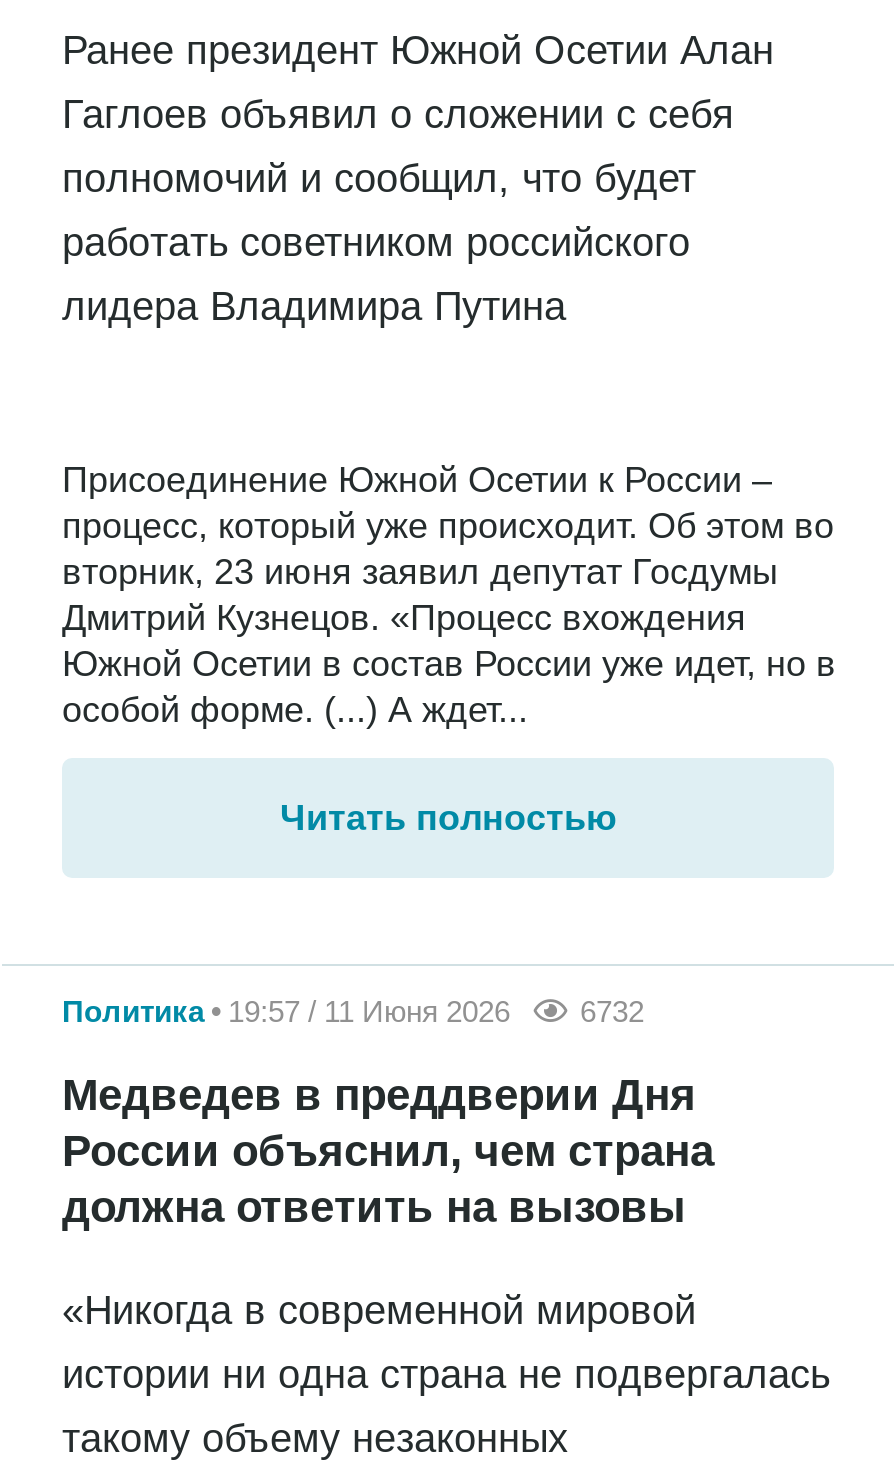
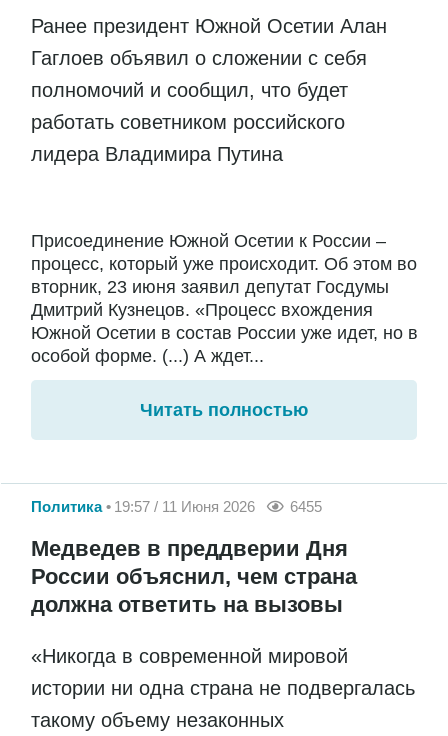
[580,994,644,1028] 6732 -> [290,498,322,515] 6455

